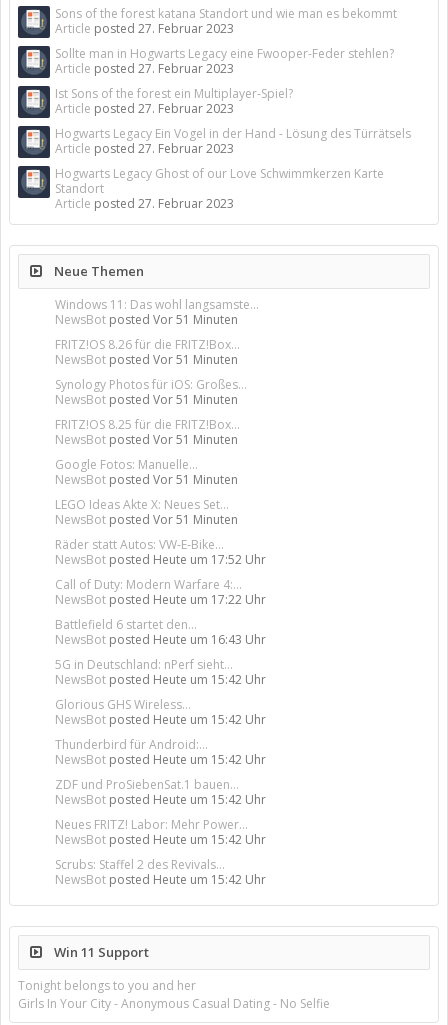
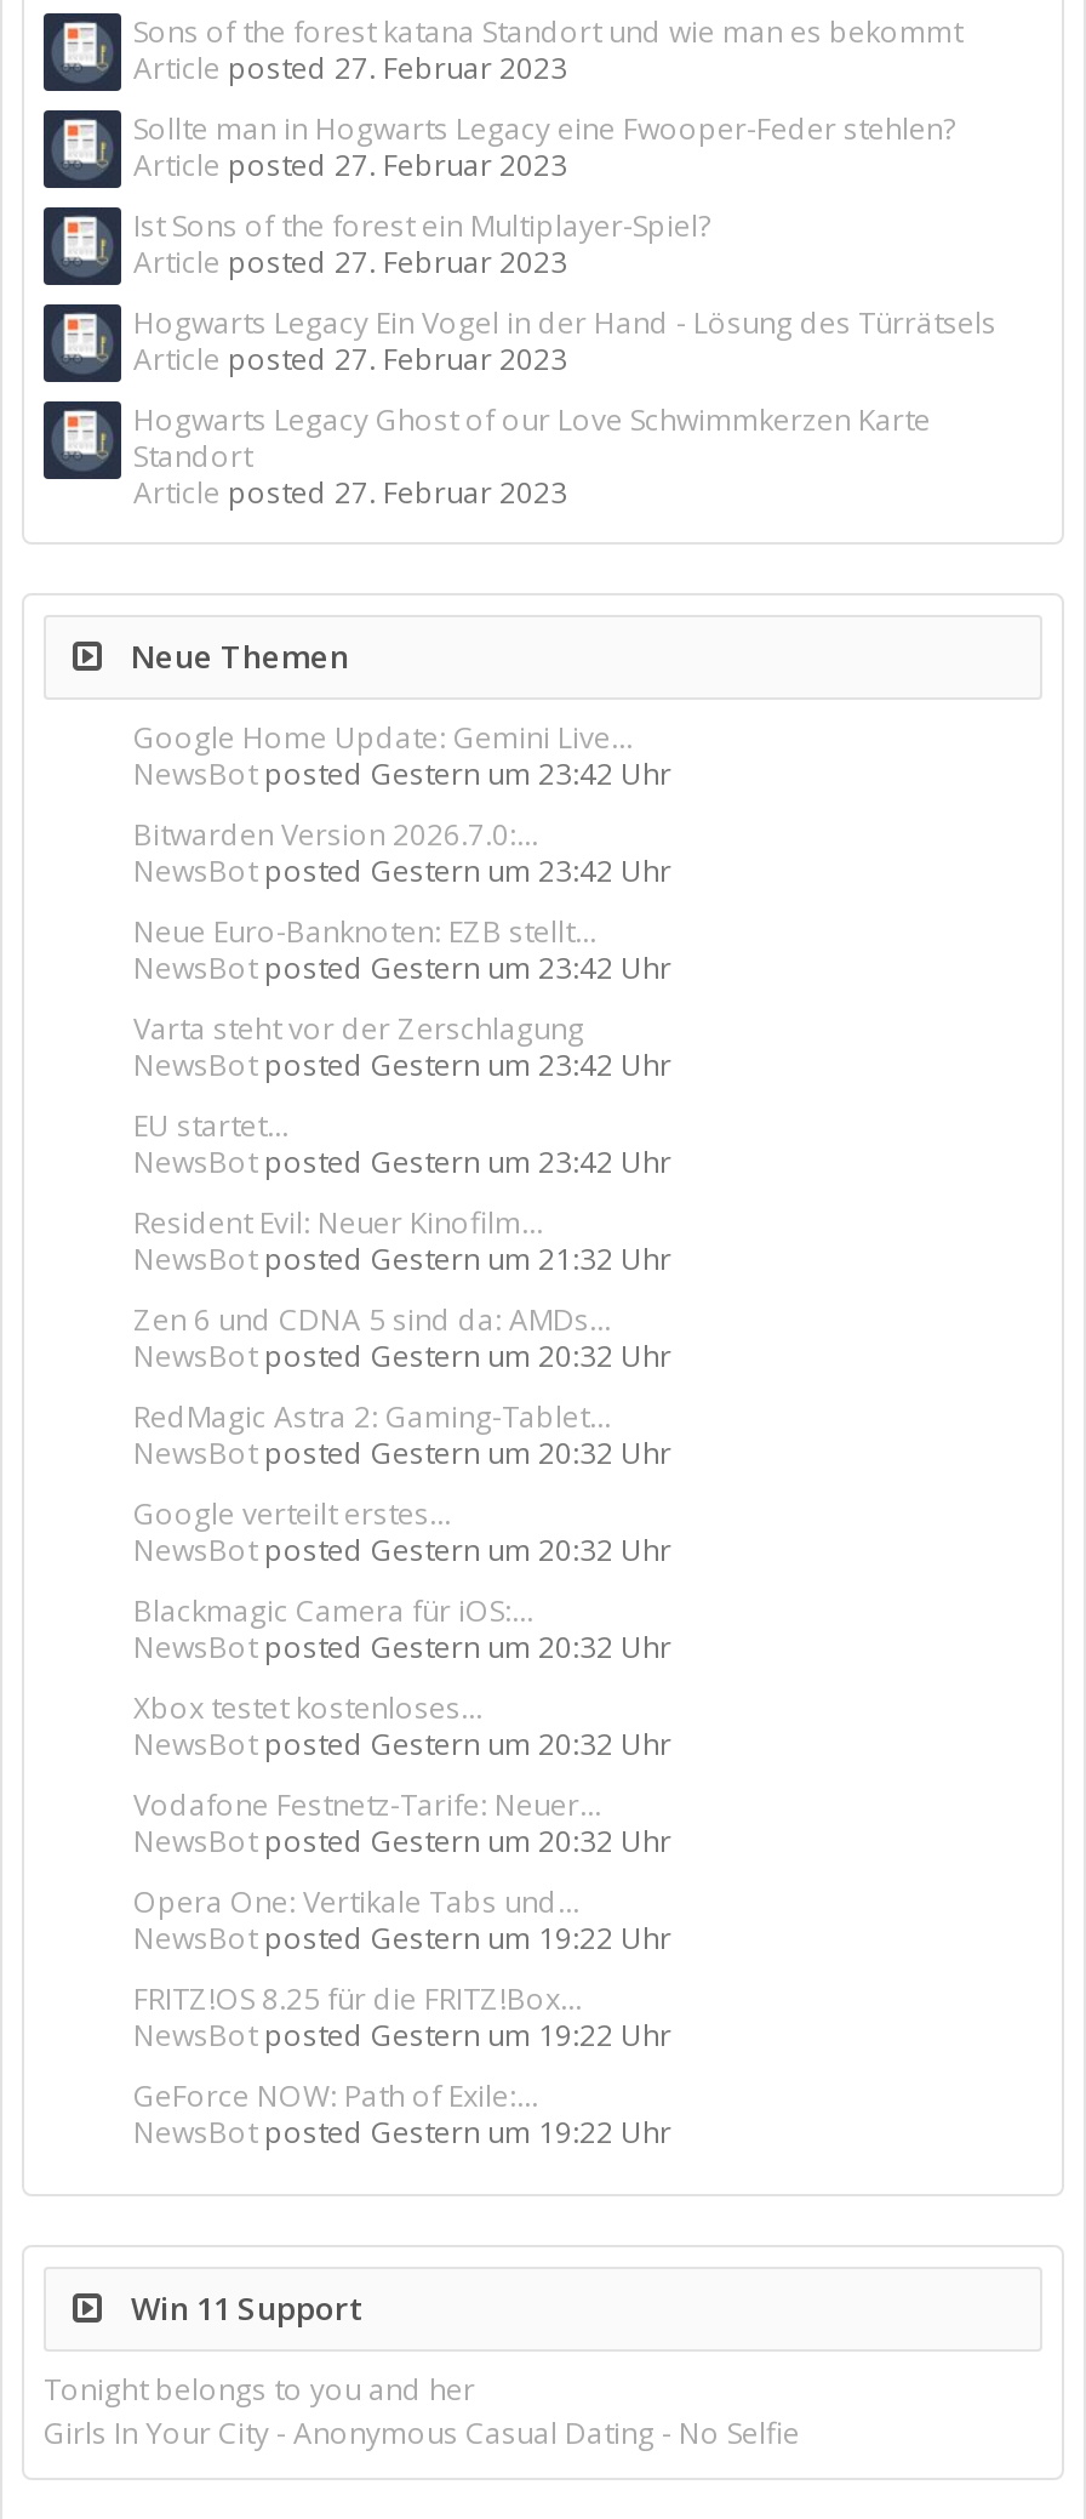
[55,296,259,408] Windows 11: Das wohl langsamste... | NewsBot posted Vor 51 Minuten | FRITZ!OS 8.26 für die FRITZ!Box... | NewsBot posted Vor 51 Minuten | Synology Photos für iOS: Großes... | NewsBot posted Vor 51 Minuten -> [133,717,671,1959] Google Home Update: Gemini Live... | NewsBot posted Gestern um 23:42 Uhr | Bitwarden Version 2026.7.0:... | NewsBot posted Gestern um 23:42 Uhr | Neue Euro-Banknoten: EZB stellt... | NewsBot posted Gestern um 23:42 Uhr | Varta steht vor der Zerschlagung | NewsBot posted Gestern um 23:42 Uhr | EU startet... | NewsBot posted Gestern um 23:42 Uhr | Resident Evil: Neuer Kinofilm... | NewsBot posted Gestern um 21:32 Uhr | Zen 6 und CDNA 5 sind da: AMDs... | NewsBot posted Gestern um 20:32 Uhr | RedMagic Astra 2: Gaming-Tablet... | NewsBot posted Gestern um 20:32 Uhr | Google verteilt erstes... | NewsBot posted Gestern um 20:32 Uhr | Blackmagic Camera für iOS:... | NewsBotposted Gestern um 20:32 Uhr | Xbox testet kostenloses... | NewsBot posted Gestern um 20:32 Uhr | Vodafone Festnetz-Tarife: Neuer... | NewsBot posted Gestern um 20:32 Uhr | Opera One: Vertikale Tabs und... | NewsBot posted Gestern um 19:22 Uhr
moved [55,416,240,433] -> [133,1978,582,2019]: FRITZ!OS 8.25 für die FRITZ!Box...
[55,431,266,888] NewsBot posted Vor 51 Minuten | Google Fotos: Manuelle... | NewsBot posted Vor 51 Minuten | LEGO Ideas Akte X: Neues Set... | NewsBot posted Vor 51 Minuten | Räder statt Autos: VW‑E‑Bike... | NewsBot posted Heute um 17:52 Uhr | Call of Duty: Modern Warfare 4:... | NewsBot posted Heute um 17:22 Uhr | Battlefield 6 startet den... | NewsBot posted Heute um 16:43 Uhr | 5G in Deutschland: nPerf sieht... | NewsBot posted Heute um 15:42 Uhr | Glorious GHS Wireless... | NewsBot posted Heute um 15:42 Uhr | Thunderbird für Android:... | NewsBot posted Heute um 15:42 Uhr | ZDF und ProSiebenSat.1 bauen... | NewsBot posted Heute um 15:42 Uhr | Neues FRITZ! Labor: Mehr Power... | NewsBot posted Heute um 15:42 Uhr | Scrubs: Staffel 2 des Revivals... | NewsBot posted Heute um 15:42 Uhr -> [133,2014,671,2153] NewsBot posted Gestern um 19:22 Uhr | GeForce NOW: Path of Exile:... | NewsBot posted Gestern um 19:22 Uhr

